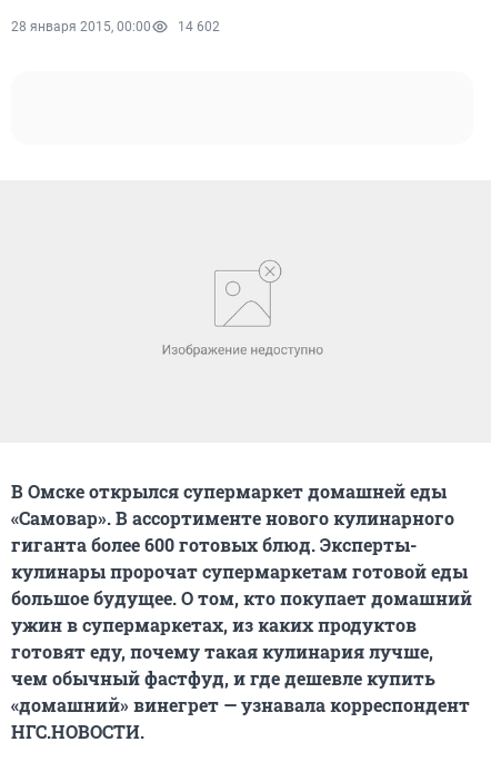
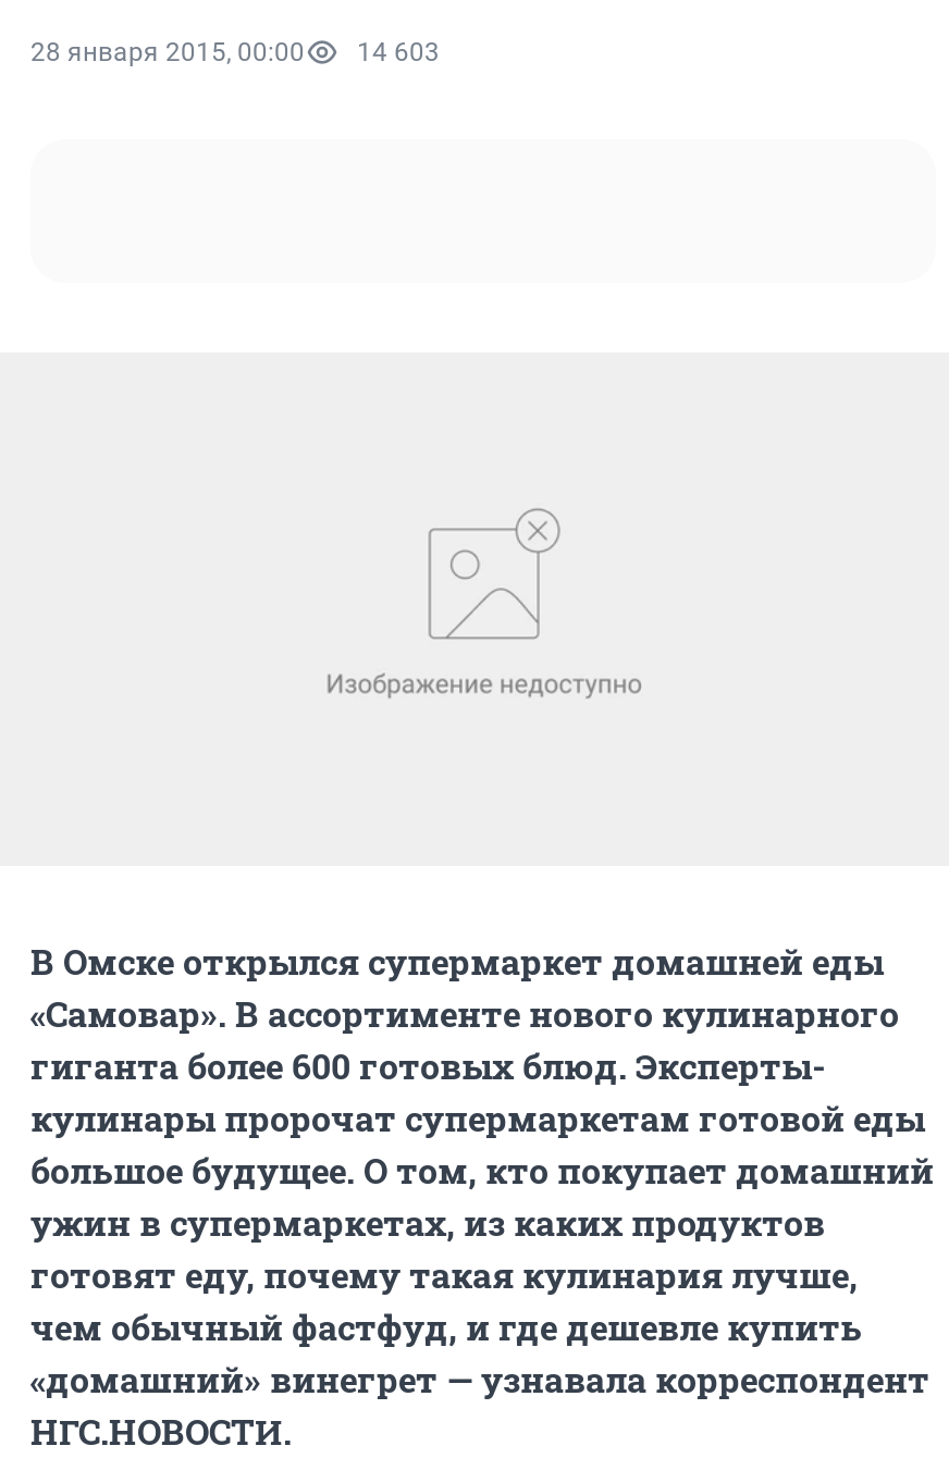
[11,19,220,35] 28 января 2015, 00:00 14 602 -> [30,37,440,68] 28 января 2015, 00:00 14 603

